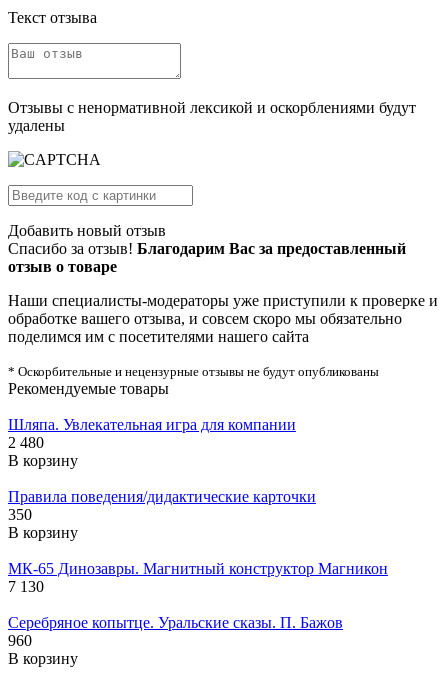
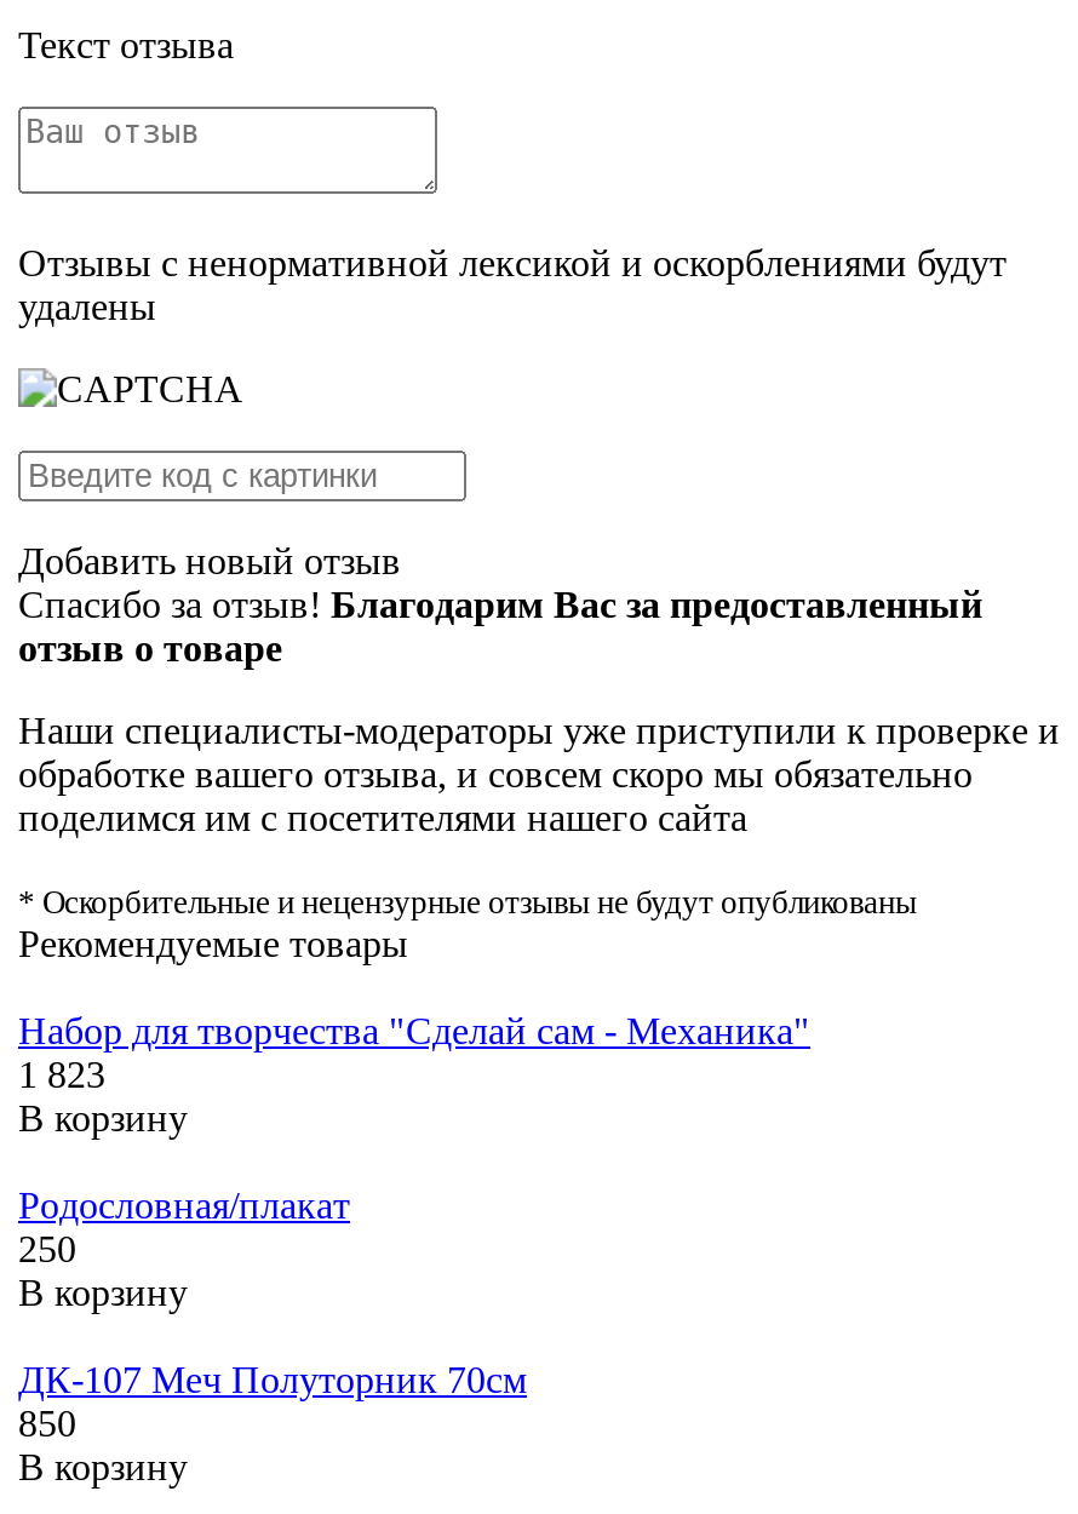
[8,416,296,451] Шляпа. Увлекательная игра для компании | 2 480 -> [18,1010,810,1095] Набор для творчества "Сделай сам - Механика" | 1 823
[8,488,316,523] Правила поведения/дидактические карточки | 350 -> [18,1185,350,1269] Родословная/плакат | 250
[8,560,388,649] МК-65 Динозавры. Магнитный конструктор Магникон | 7 130 | Серебряное копытце. Уральские сказы. П. Бажов | 960 -> [18,1359,527,1444] ДК-107 Меч Полуторник 70см | 850

